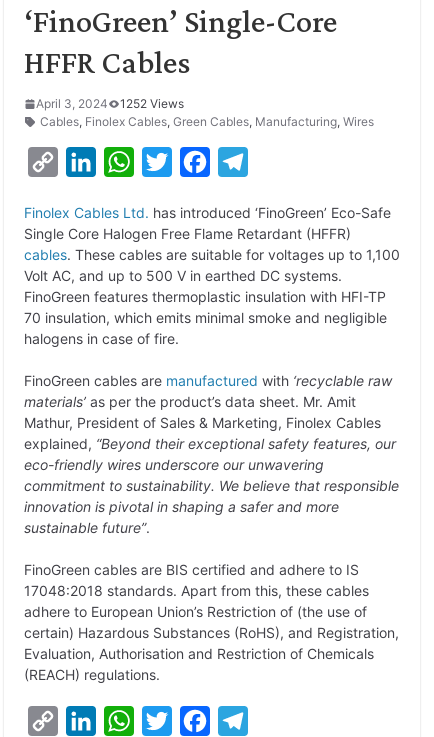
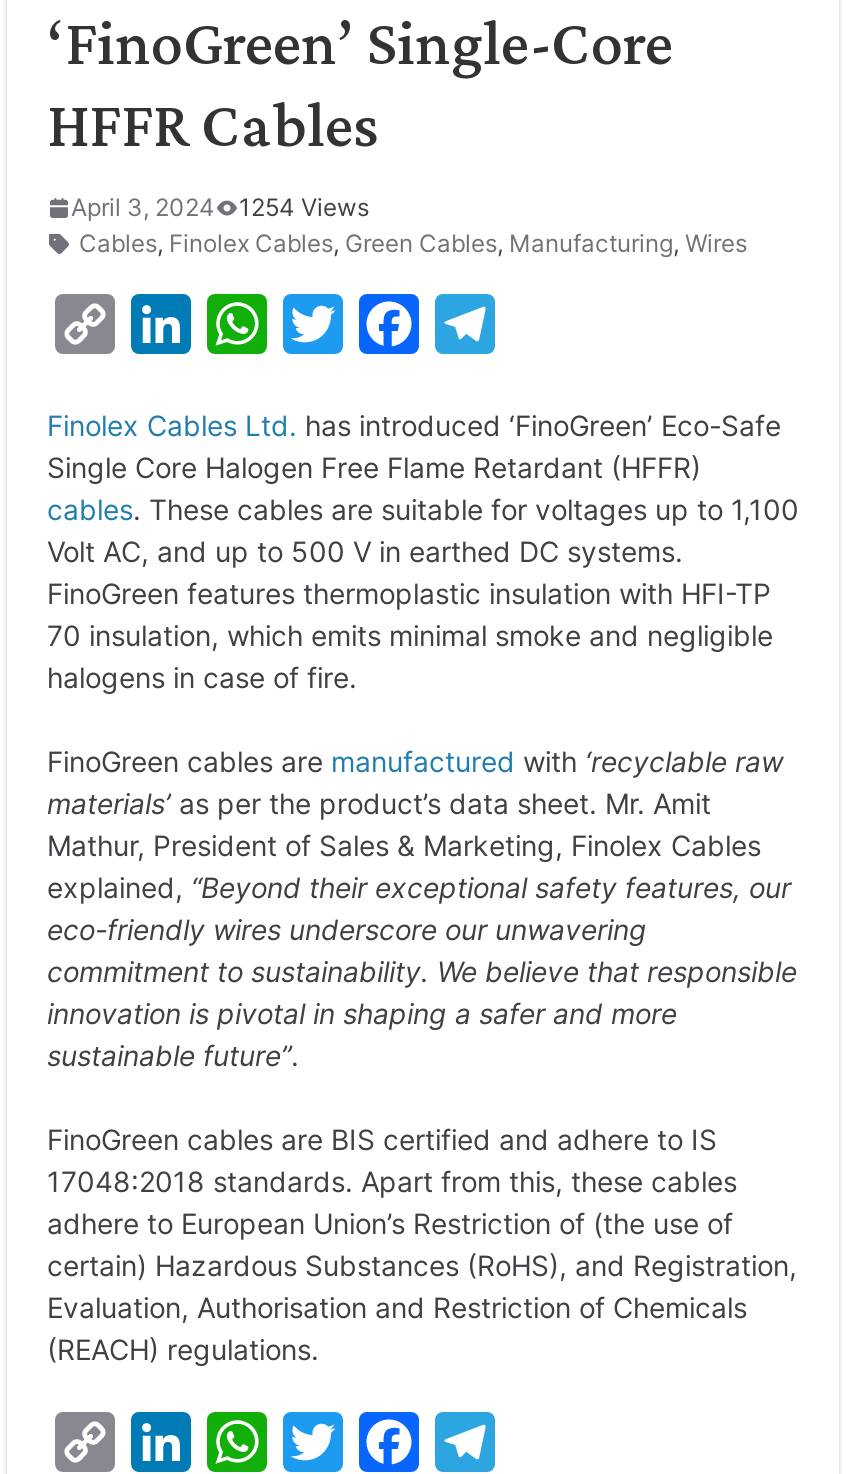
[36,96,184,111] April 3, 2024 1252 Views -> [71,192,369,222] April 3, 2024 1254 Views

